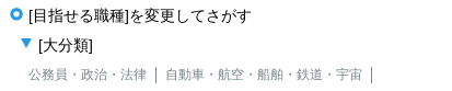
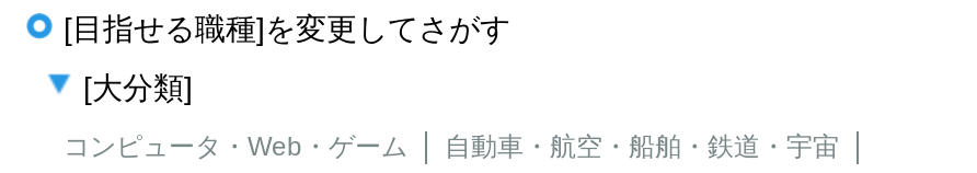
[28,67,147,82] 公務員・政治・法律 -> [64,131,407,161] コンピュータ・Web・ゲーム

